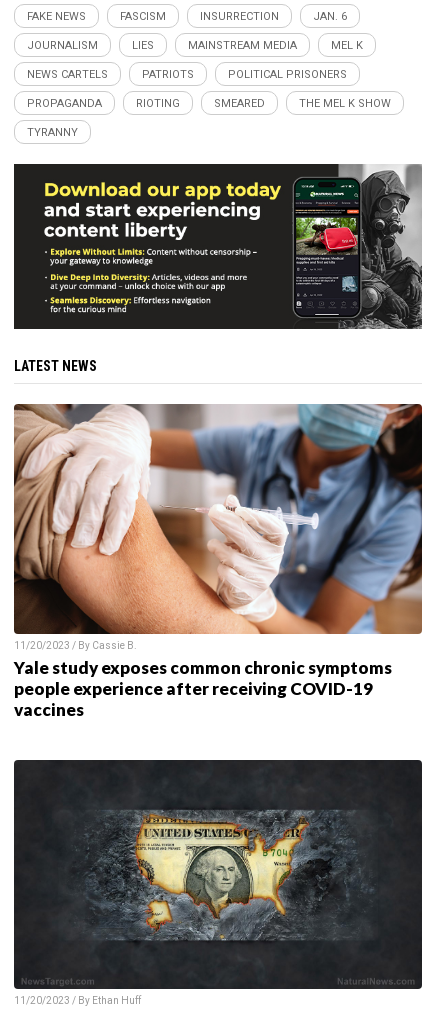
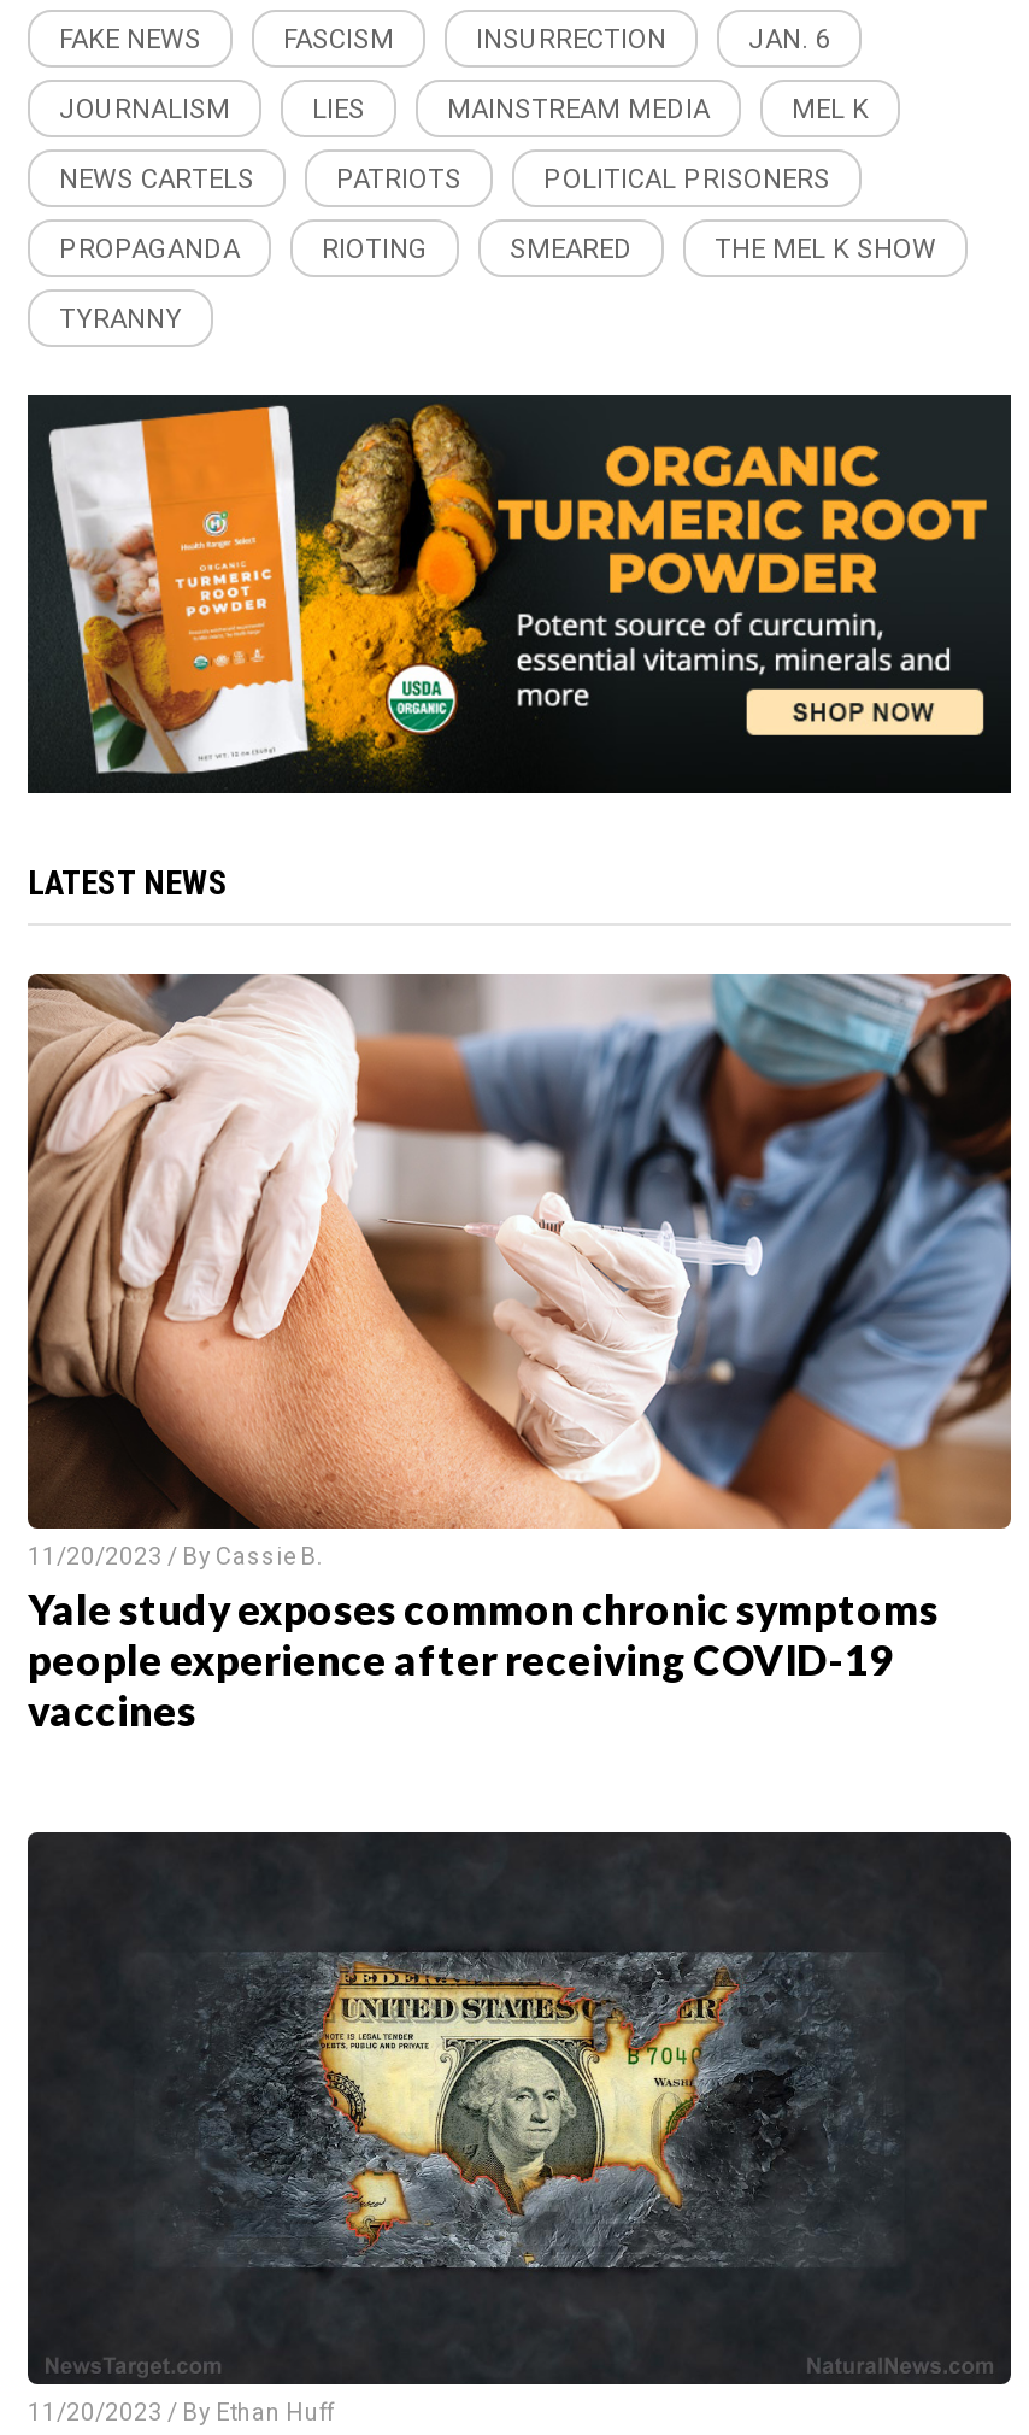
[23,164,422,330] [image] -> [47,393,1011,796] [image]

